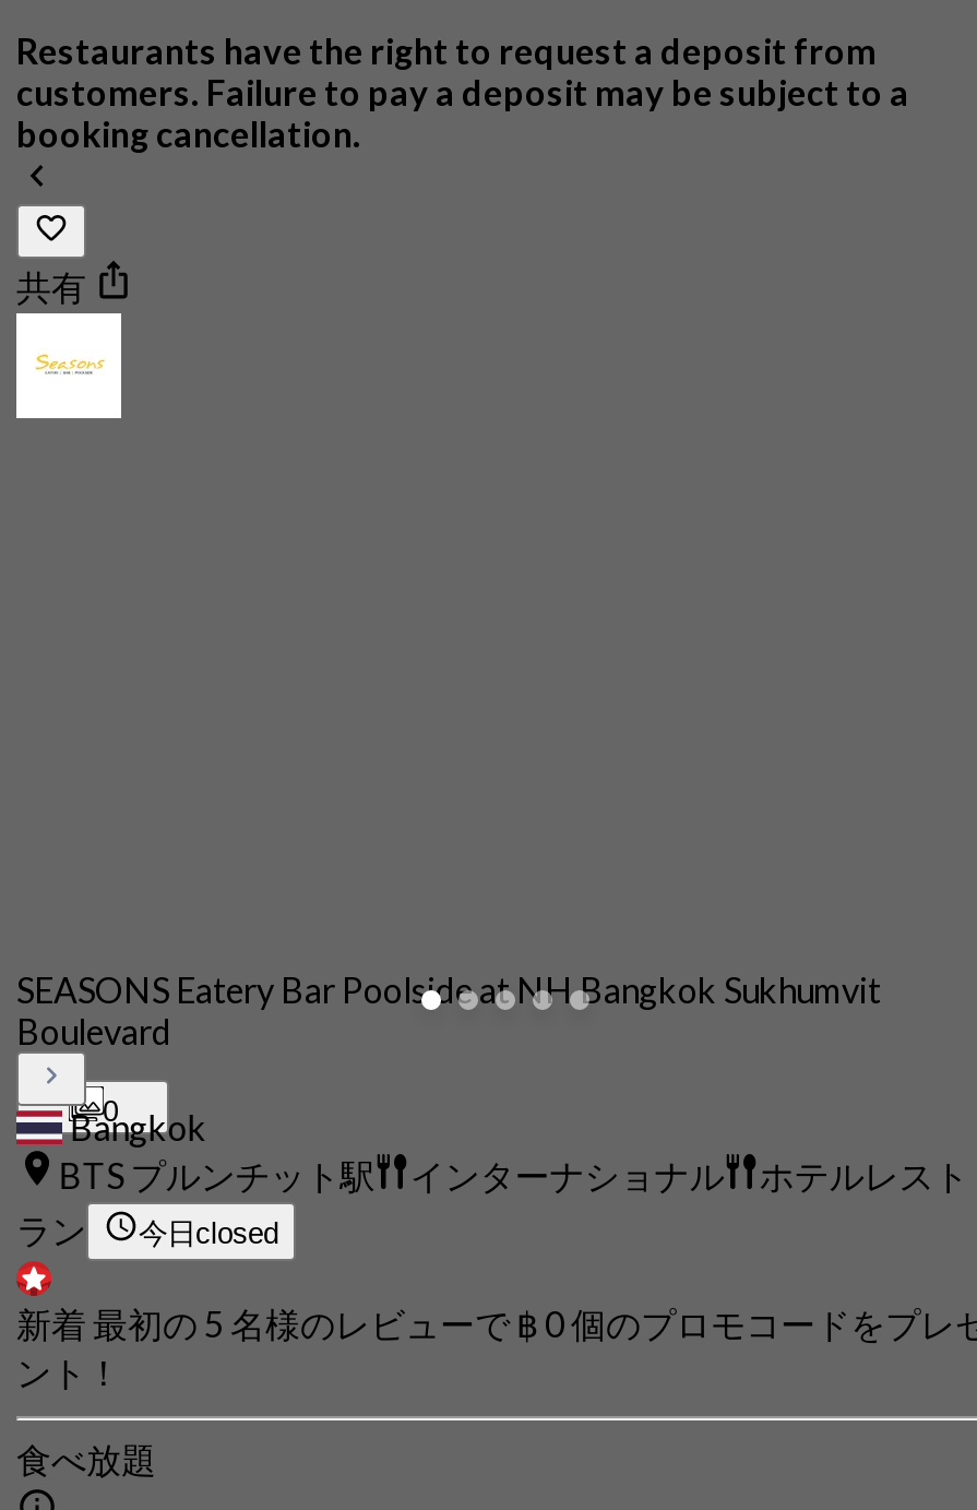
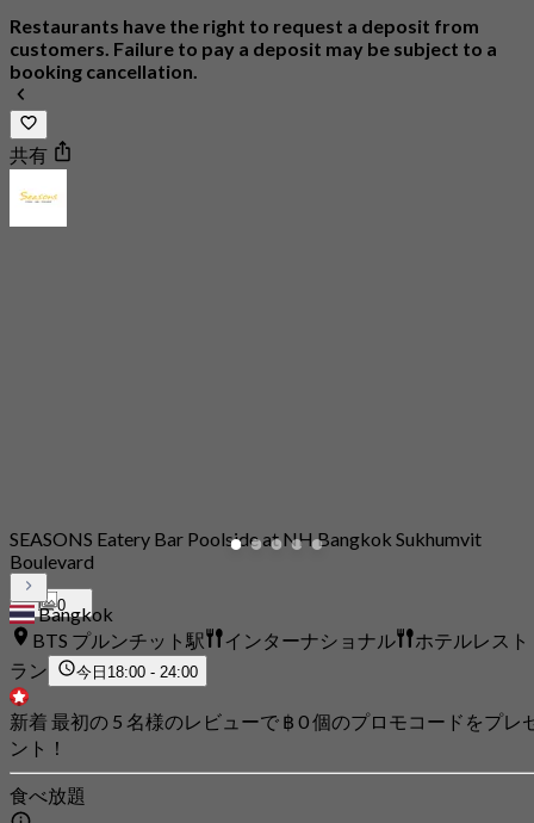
[139,1217,278,1250] 今日closed -> [76,663,198,681] 今日18:00 - 24:00

